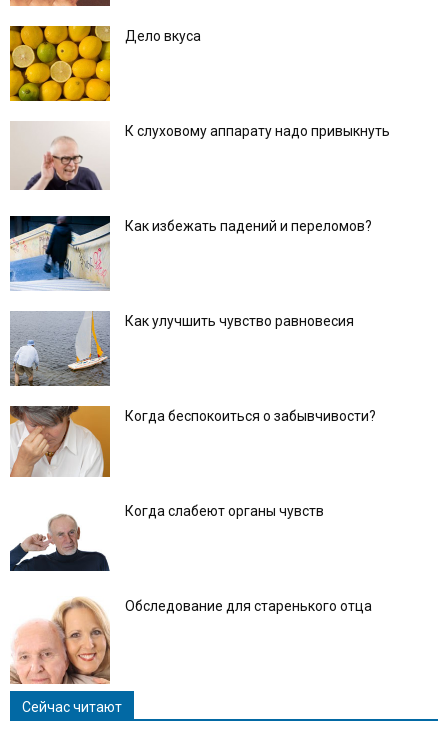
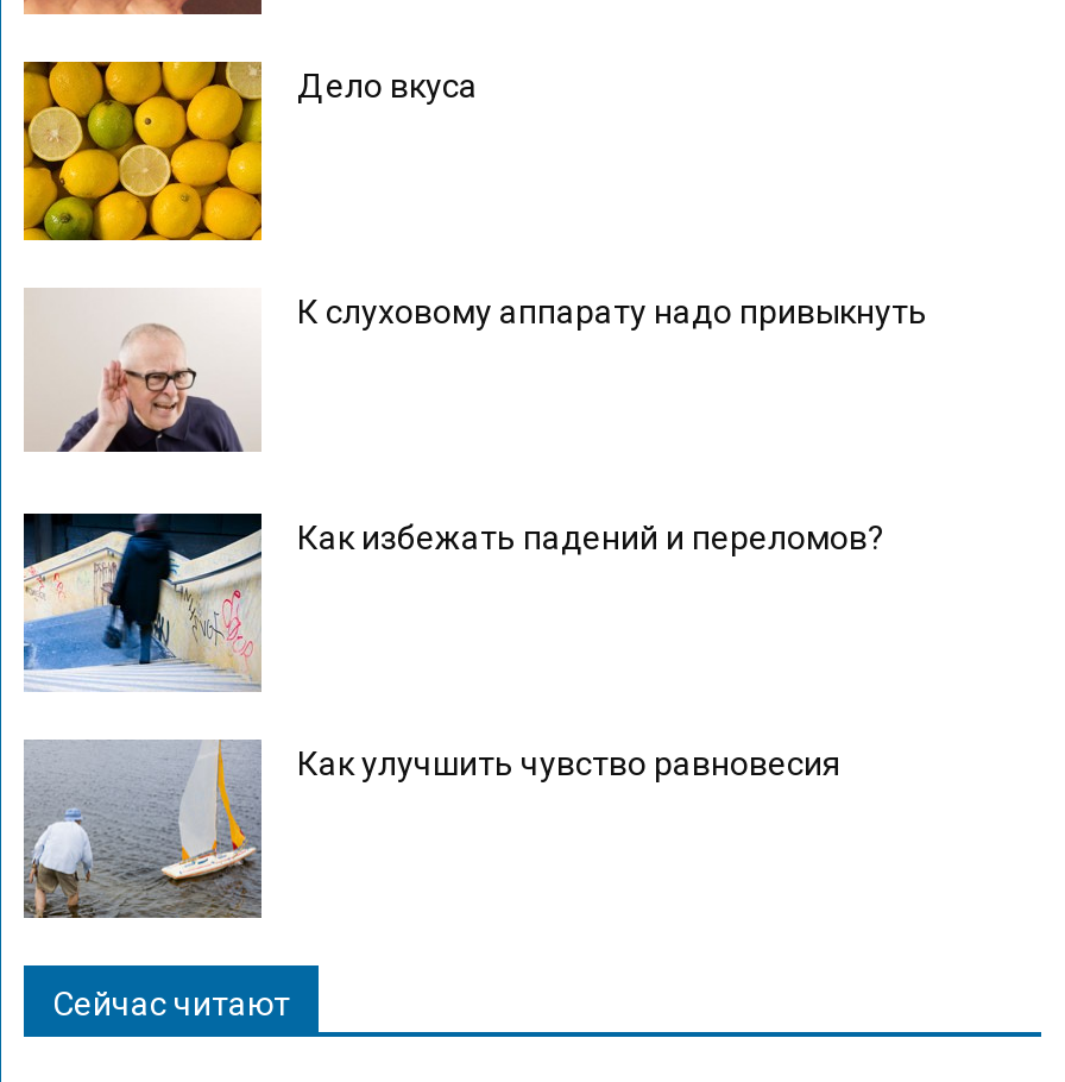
[10,405,376,478] [image] | Когда беспокоиться о забывчивости? -> none
[9,503,324,572] [image] | Когда слабеют органы чувств -> none
[9,597,372,685] [image] | Обследование для старенького отца -> none

